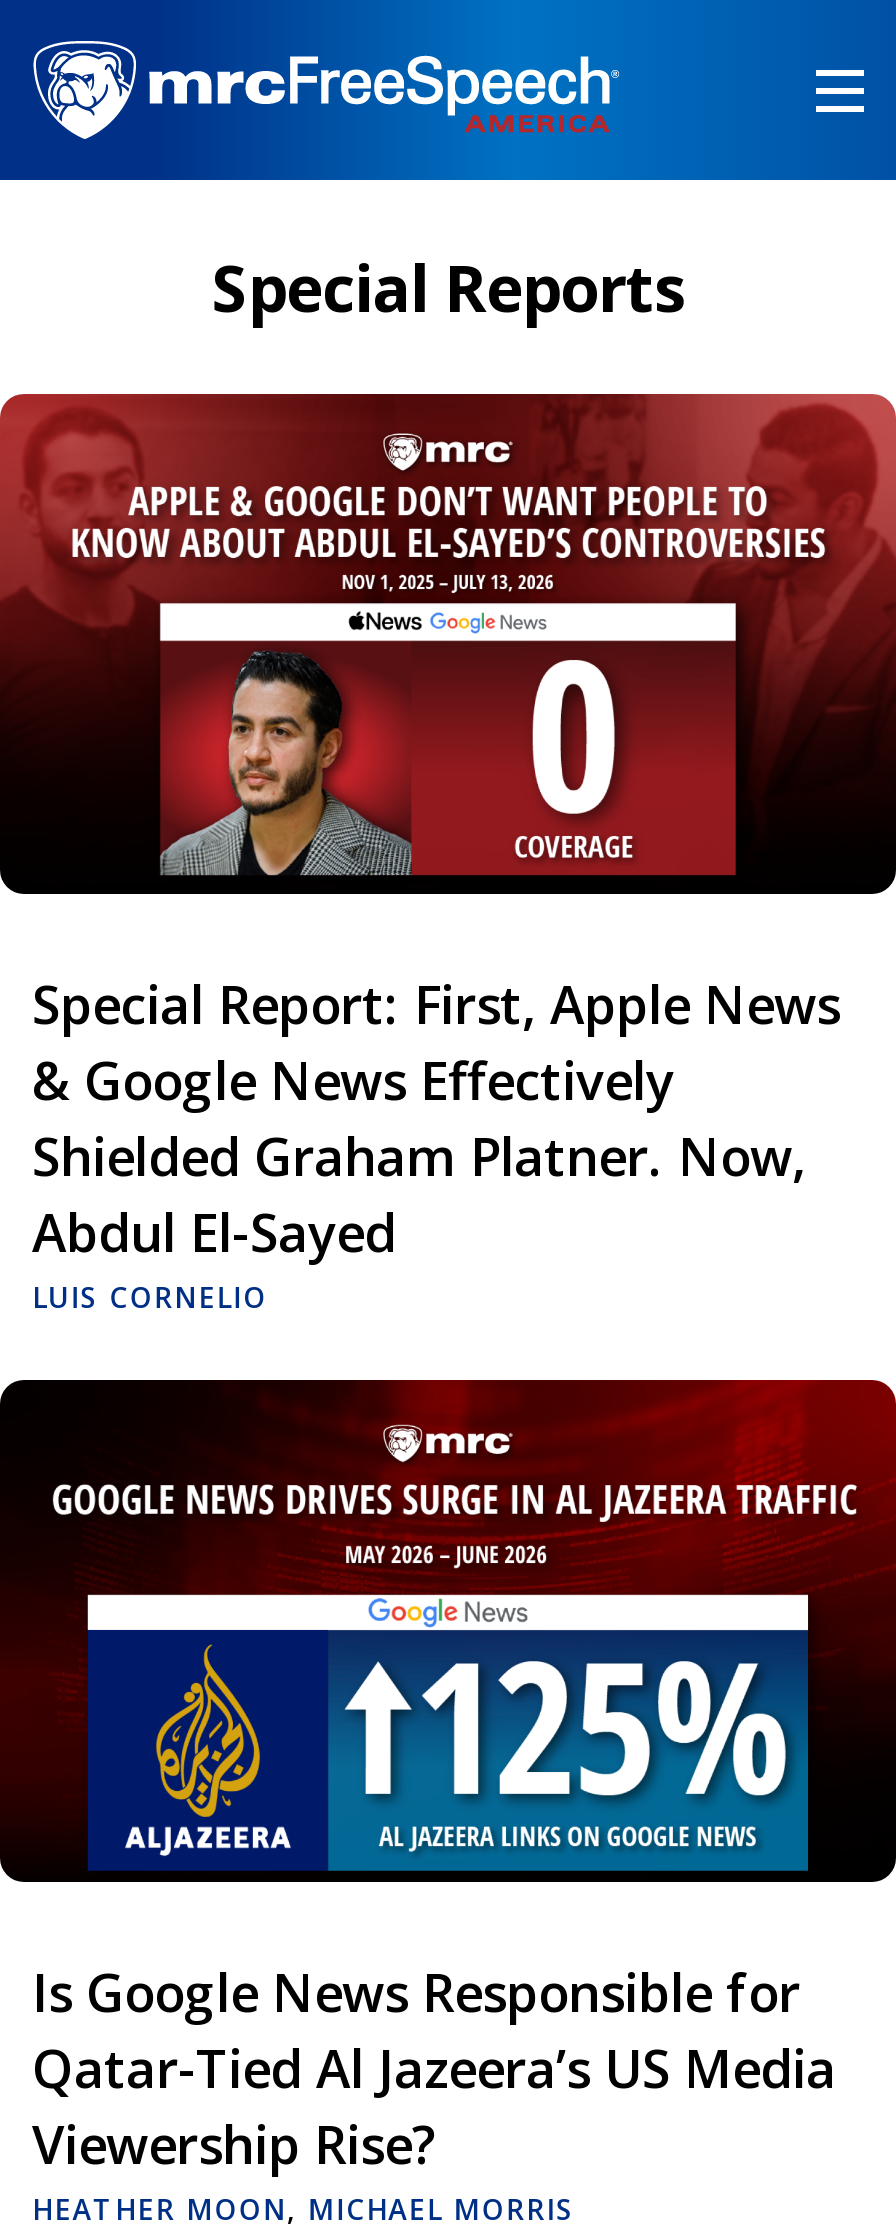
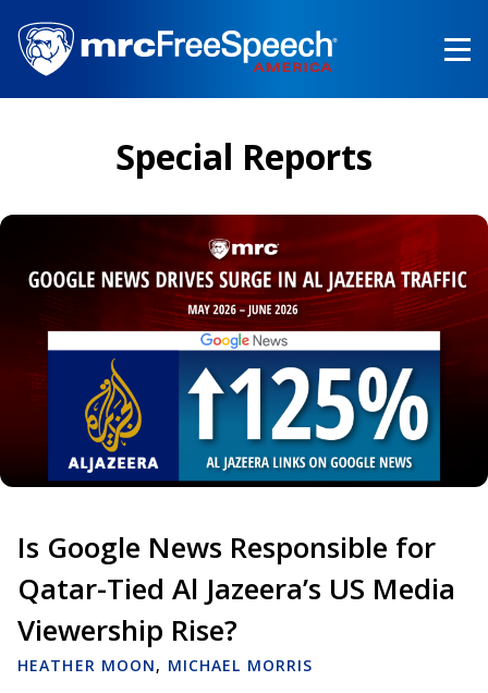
[6,392,890,882] [image] -> none
[32,968,840,1316] Special Report: First, Apple News | & Google News Effectively | Shielded Graham Platner. Now, | Abdul El-Sayed | LUIS CORNELIO -> none

